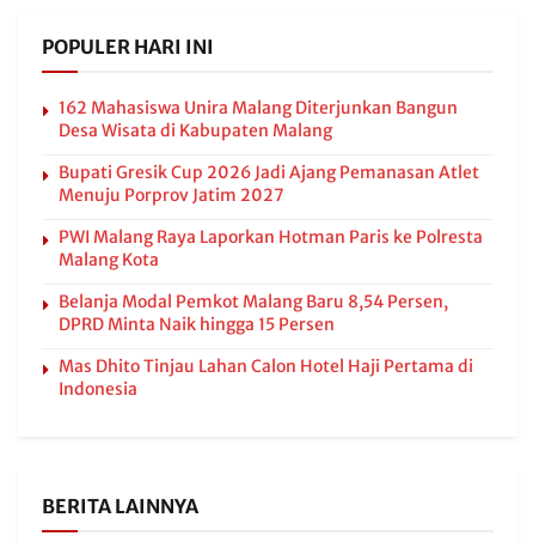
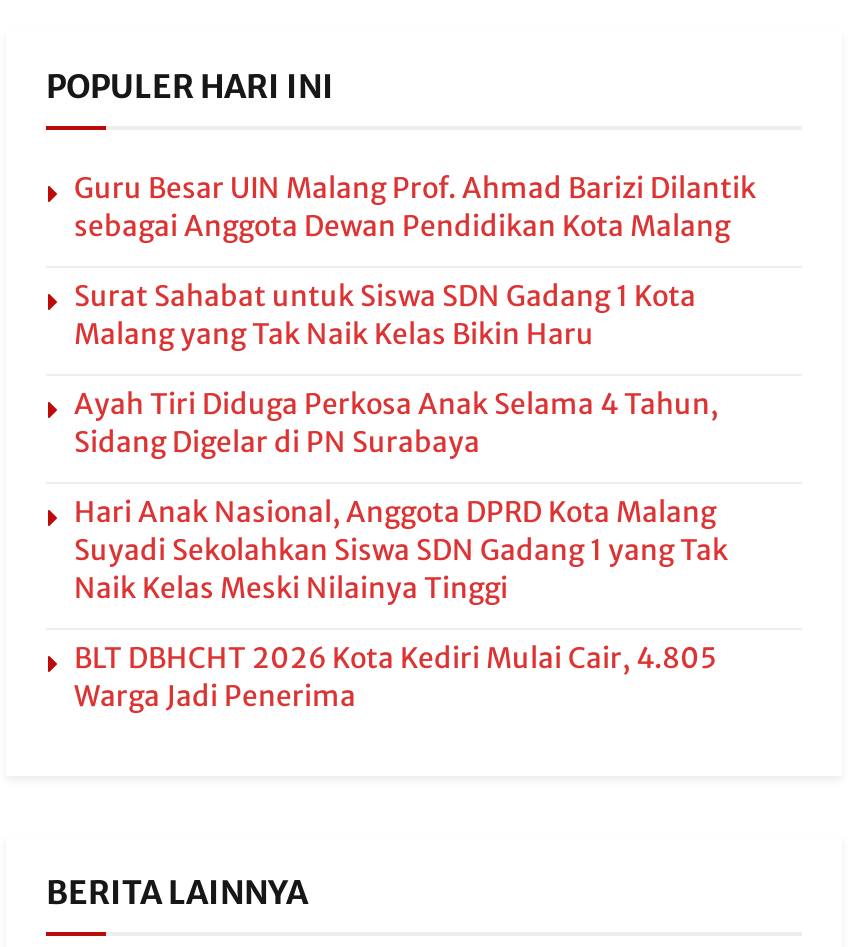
[59,97,458,141] 162 Mahasiswa Unira Malang Diterjunkan Bangun | Desa Wisata di Kabupaten Malang -> [74,170,756,244] Guru Besar UIN Malang Prof. Ahmad Barizi Dilantik | sebagai Anggota Dewan Pendidikan Kota Malang
[59,162,479,206] Bupati Gresik Cup 2026 Jadi Ajang Pemanasan Atlet | Menuju Porprov Jatim 2027 -> [74,278,696,352] Surat Sahabat untuk Siswa SDN Gadang 1 Kota | Malang yang Tak Naik Kelas Bikin Haru
[59,226,483,271] PWI Malang Raya Laporkan Hotman Paris ke Polresta | Malang Kota -> [74,386,718,460] Ayah Tiri Diduga Perkosa Anak Selama 4 Tahun, | Sidang Digelar di PN Surabaya
[59,291,448,335] Belanja Modal Pemkot Malang Baru 8,54 Persen, | DPRD Minta Naik hingga 15 Persen -> [74,494,728,606] Hari Anak Nasional, Anggota DPRD Kota Malang | Suyadi Sekolahkan Siswa SDN Gadang 1 yang Tak | Naik Kelas Meski Nilainya Tinggi
[59,355,473,400] Mas Dhito Tinjau Lahan Calon Hotel Haji Pertama di | Indonesia -> [74,640,716,714] BLT DBHCHT 2026 Kota Kediri Mulai Cair, 4.805 | Warga Jadi Penerima

